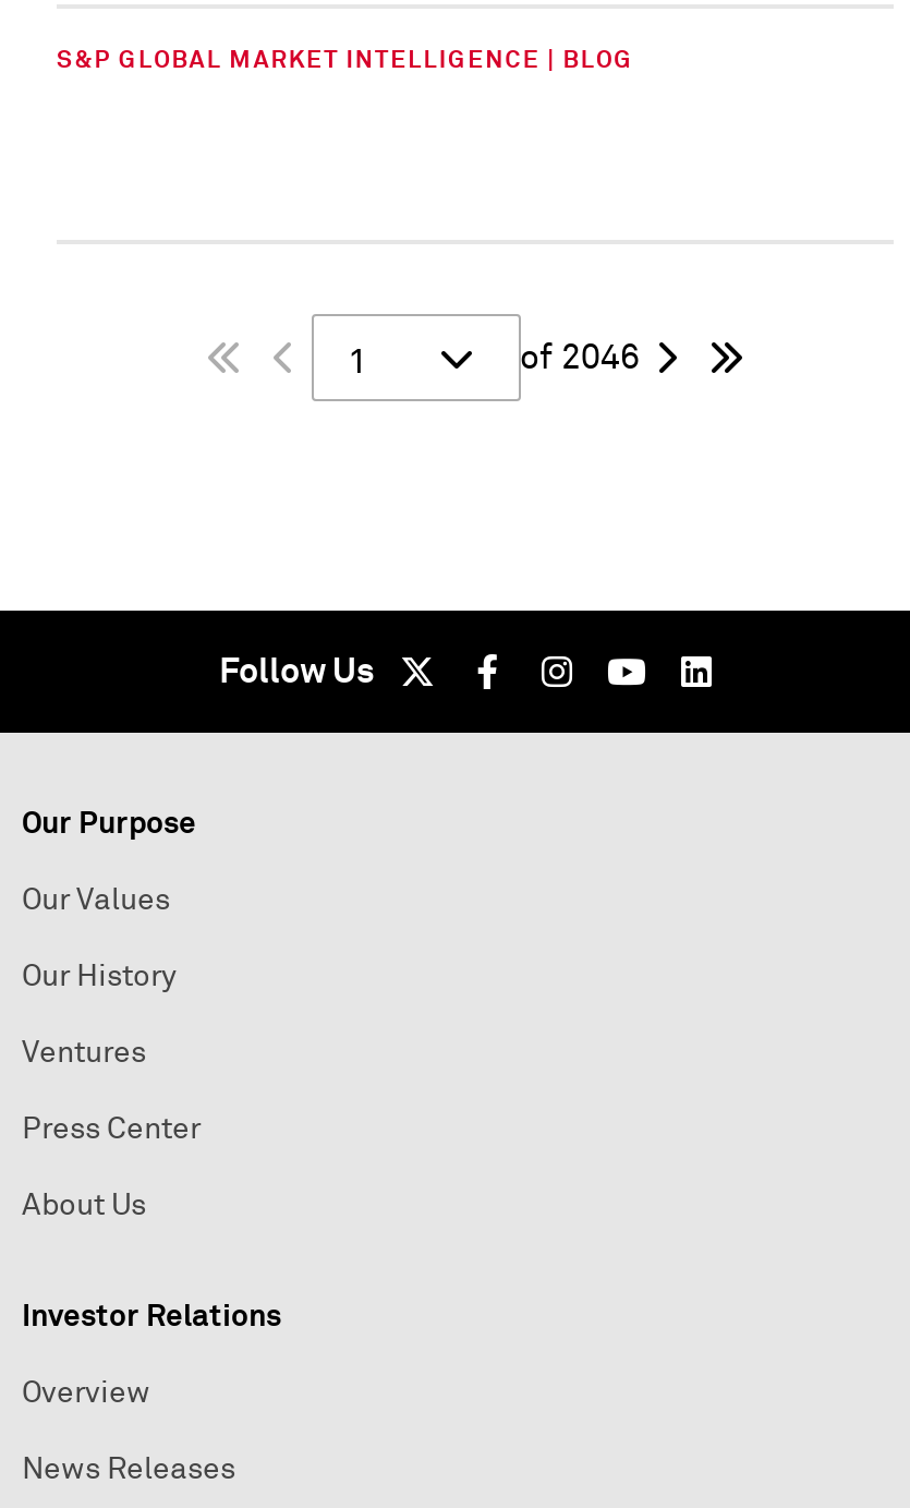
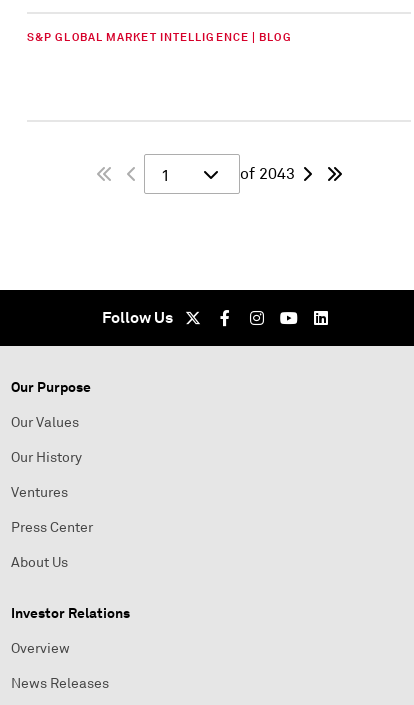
[520,336,640,379] of 2046 -> [239,164,294,184] of 2043

